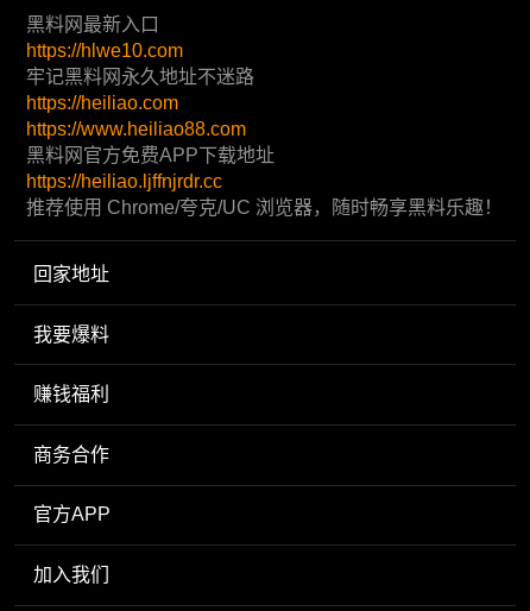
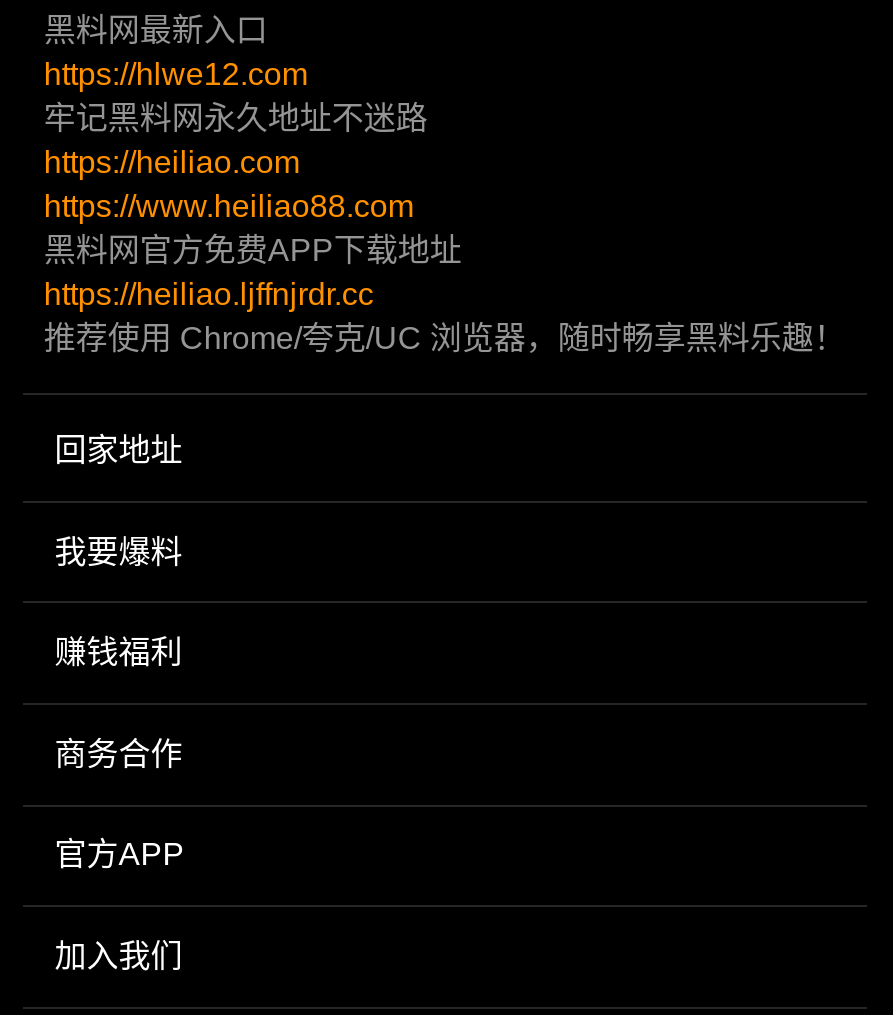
[27,40,183,61] https://hlwe10.com -> [44,57,308,91] https://hlwe12.com

